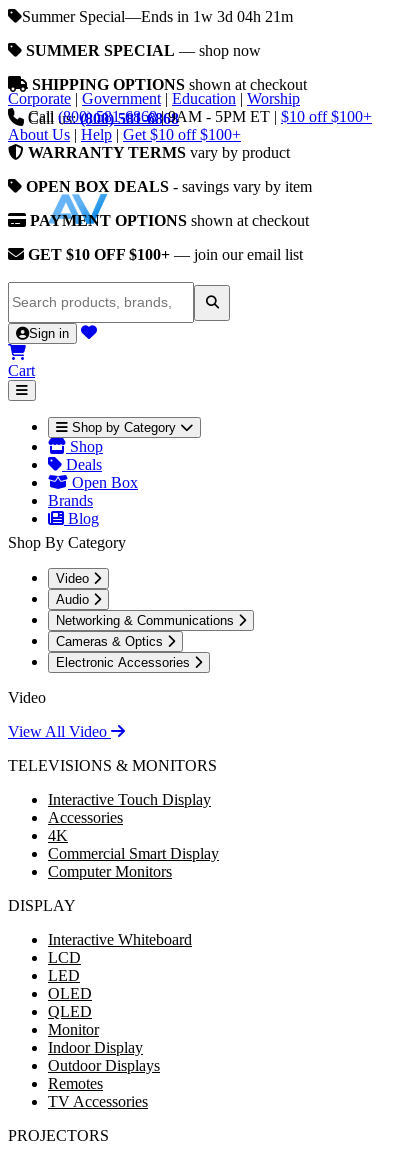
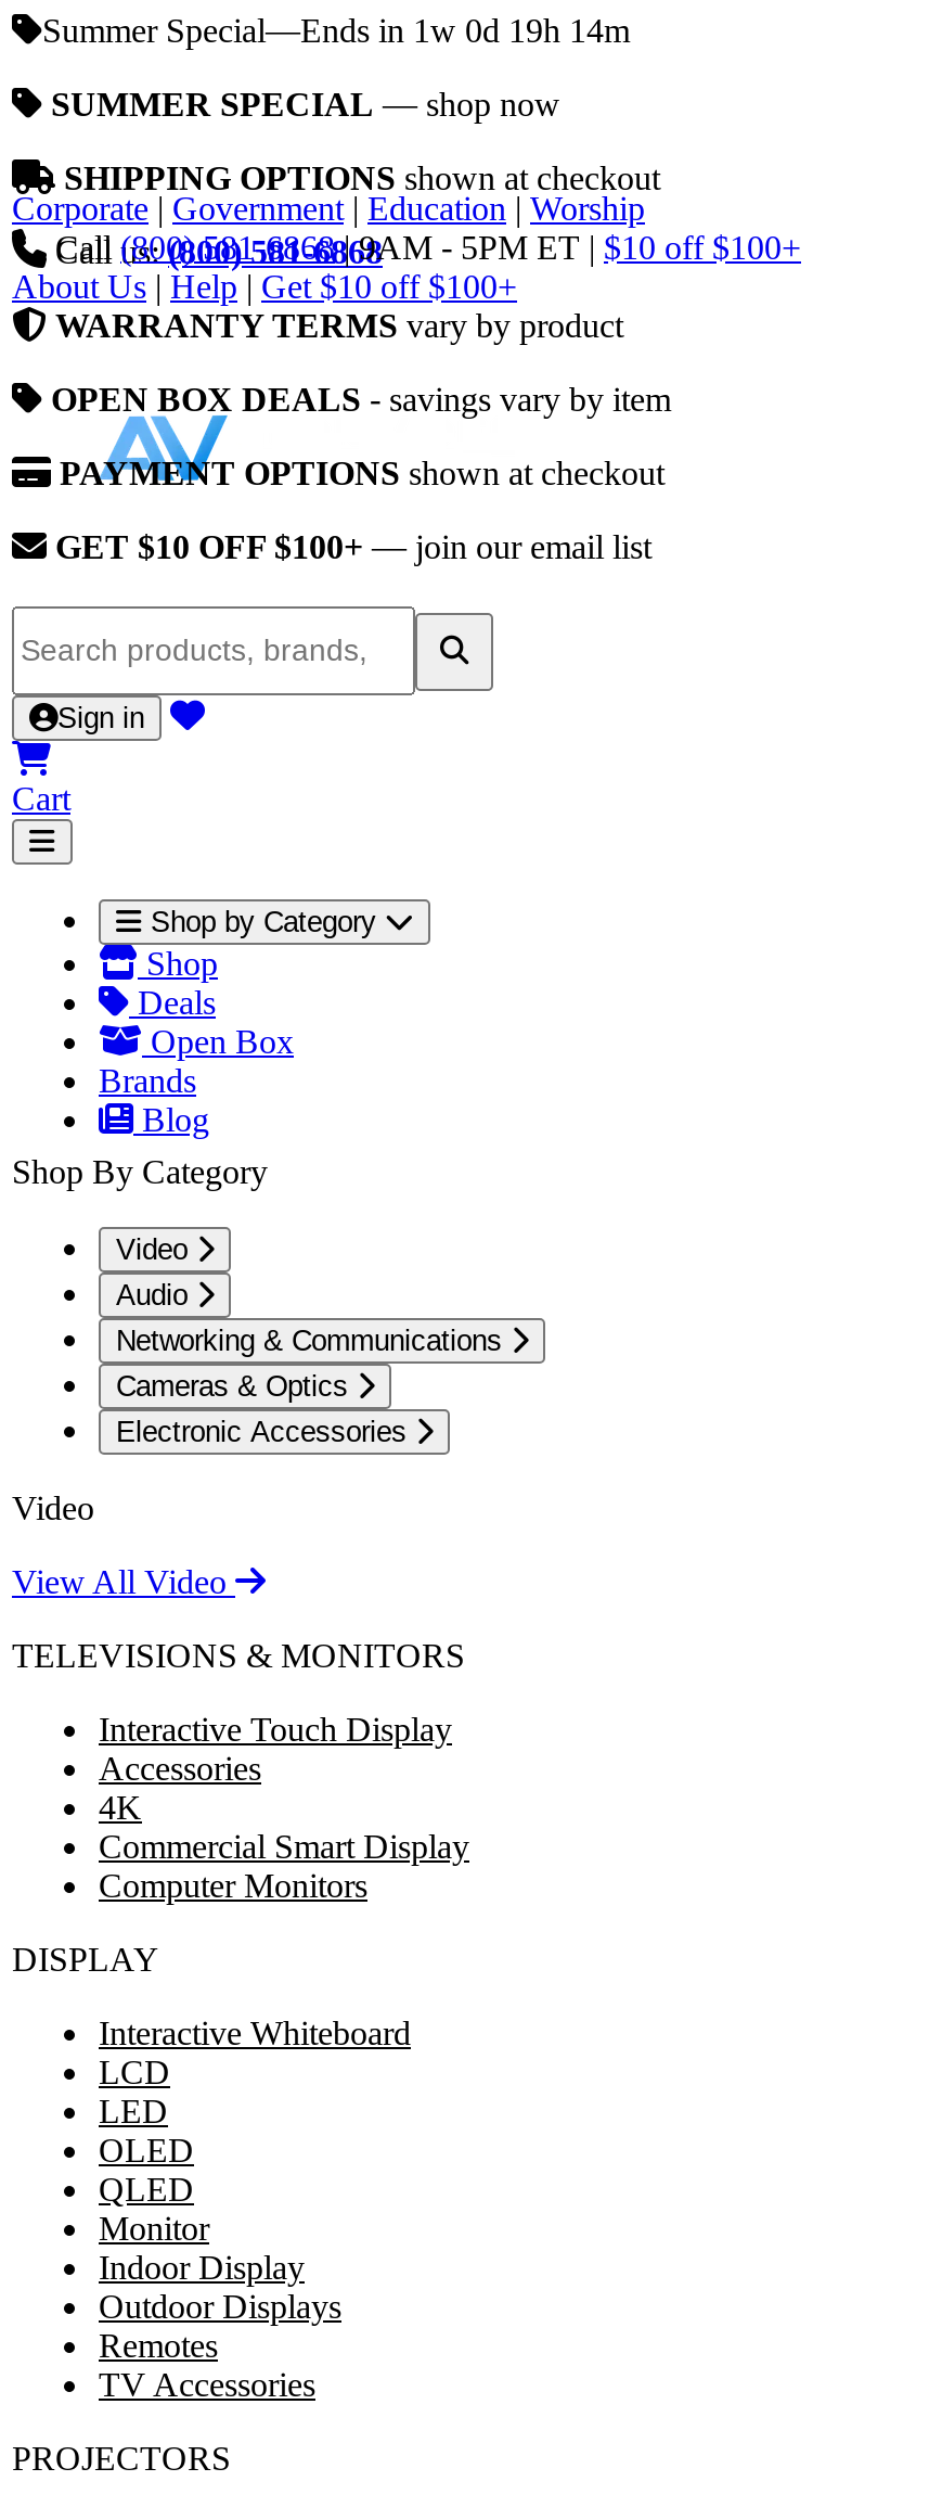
[22,8,293,25] Summer Special—Ends in 1w 3d 04h 21m -> [42,12,630,49] Summer Special—Ends in 1w 0d 19h 14m

